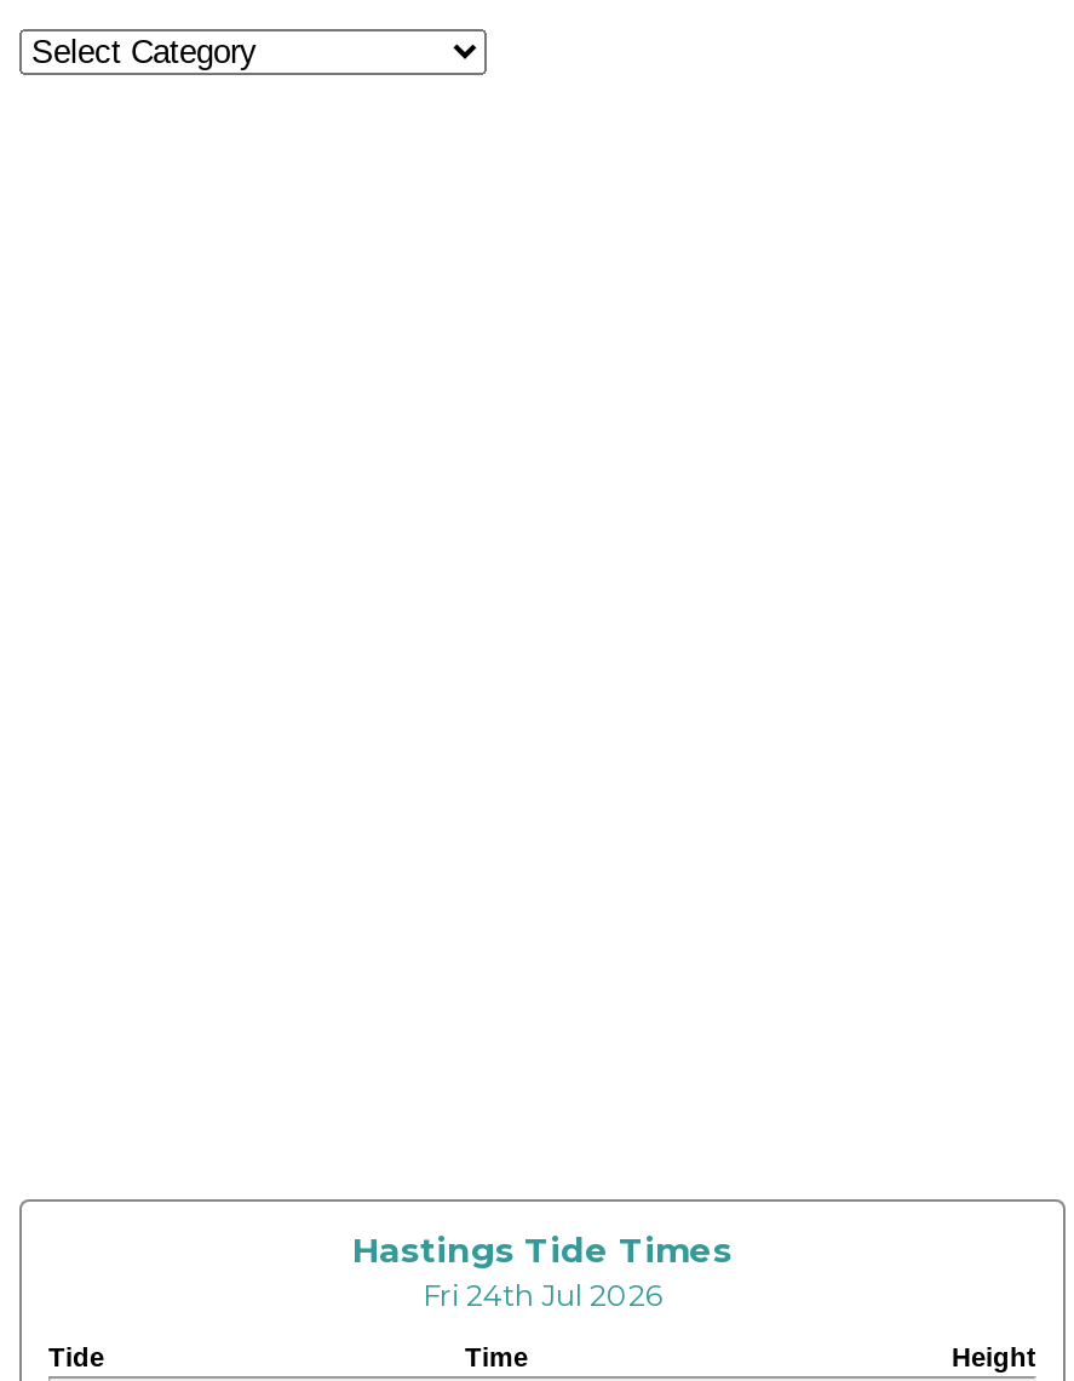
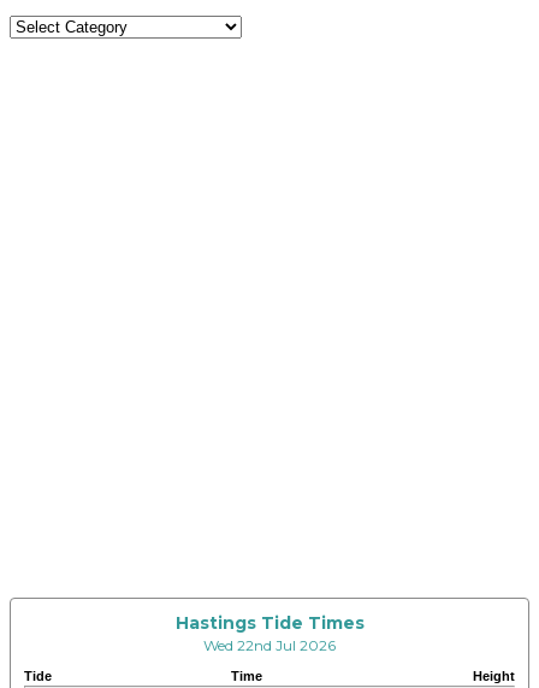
[423,1277,662,1313] Fri 24th Jul 2026 -> [203,636,336,654] Wed 22nd Jul 2026

